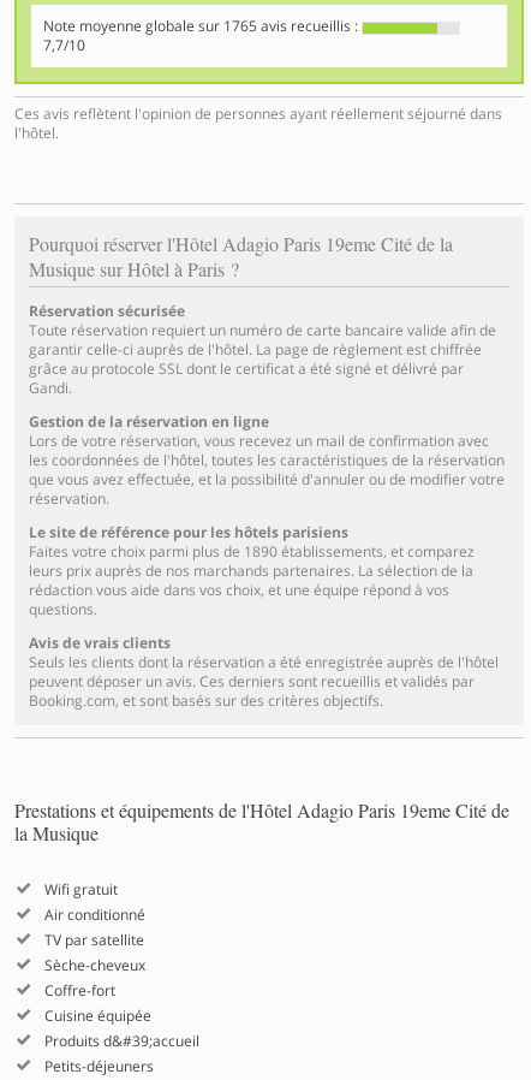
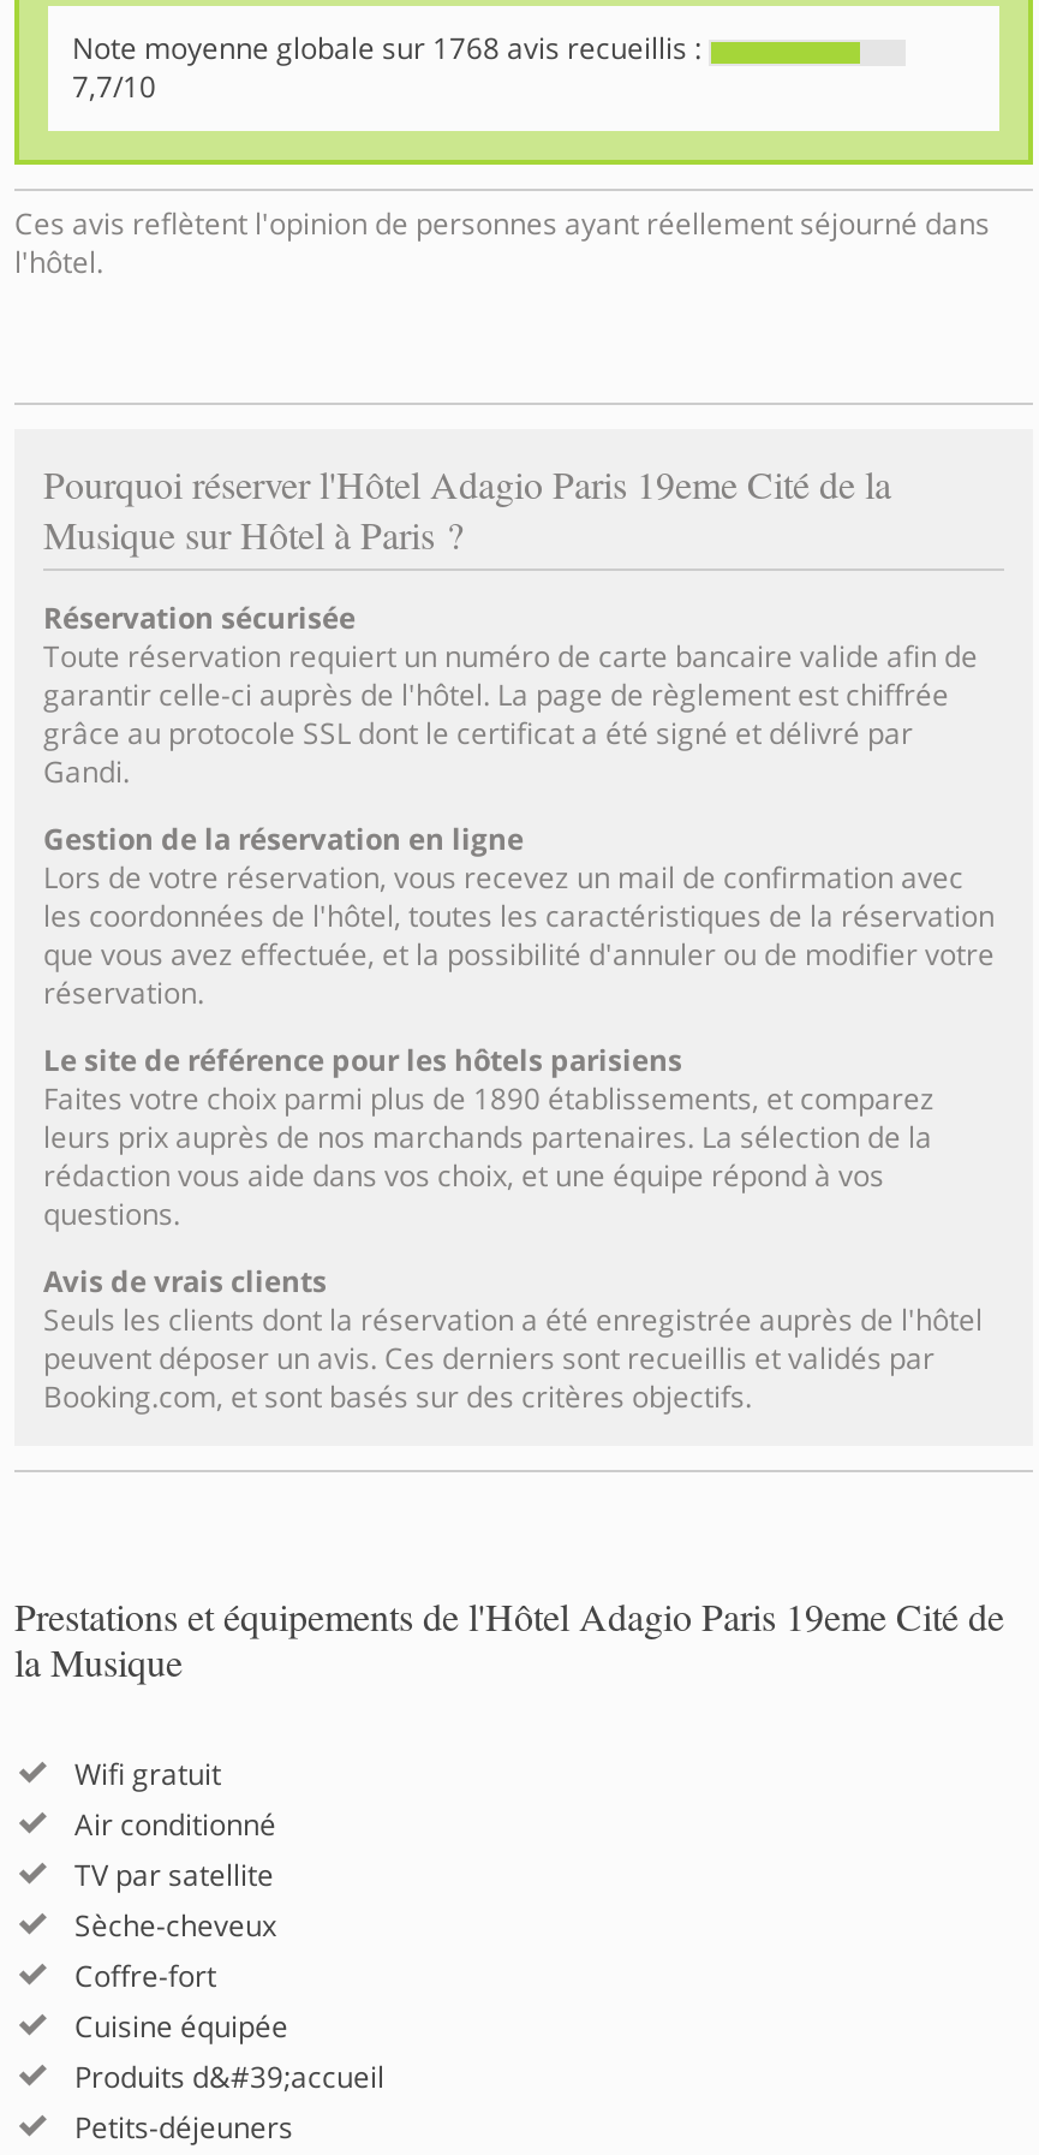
[43,16,358,36] Note moyenne globale sur 1765 avis recueillis : -> [72,28,701,69] Note moyenne globale sur 1768 avis recueillis :

